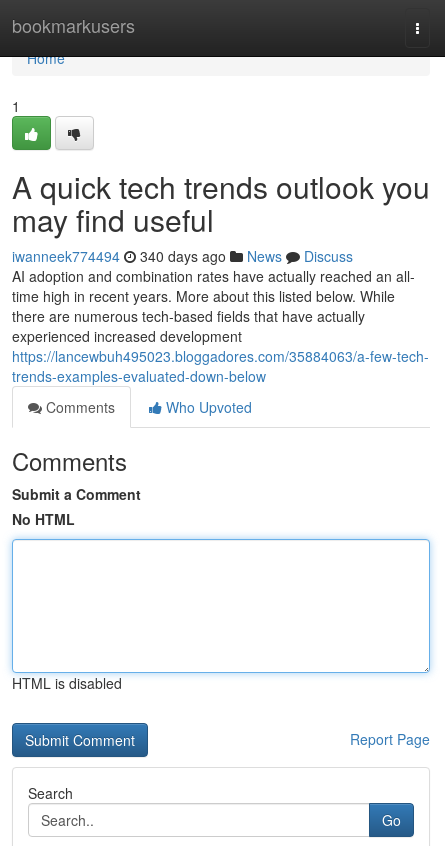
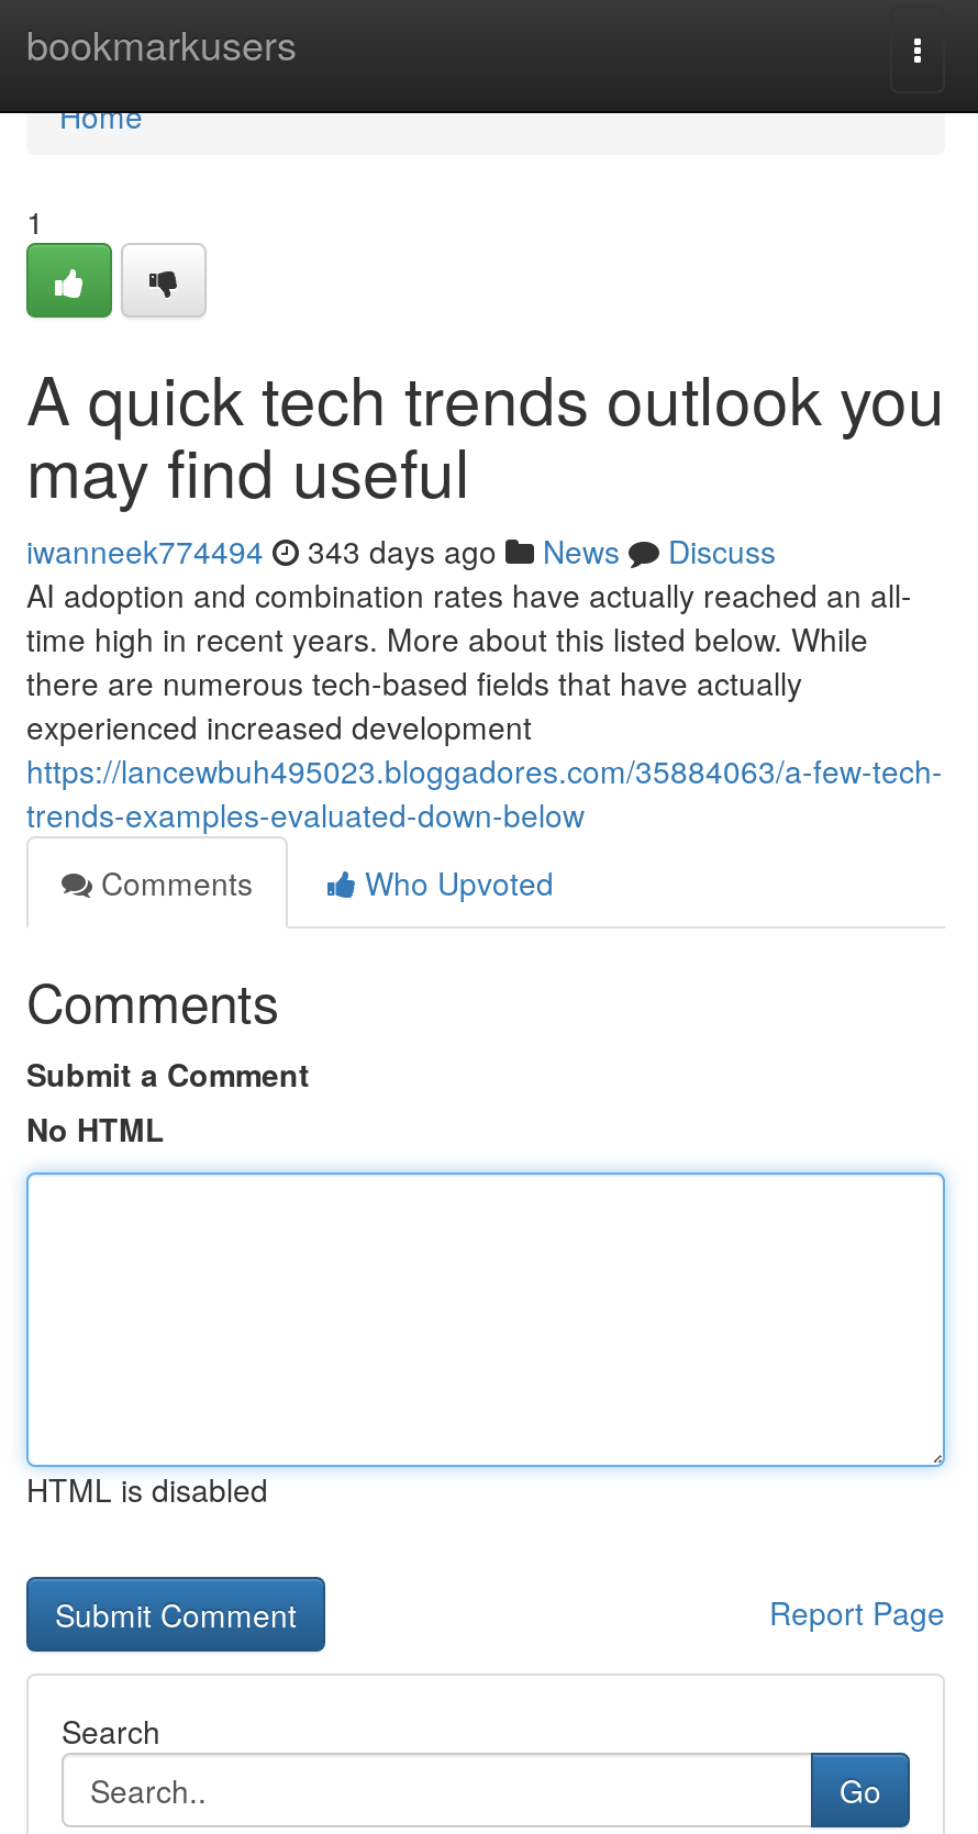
[12,246,353,266] iwanneek774494 340 days ago News Discuss -> [26,529,776,573] iwanneek774494 343 days ago News Discuss

